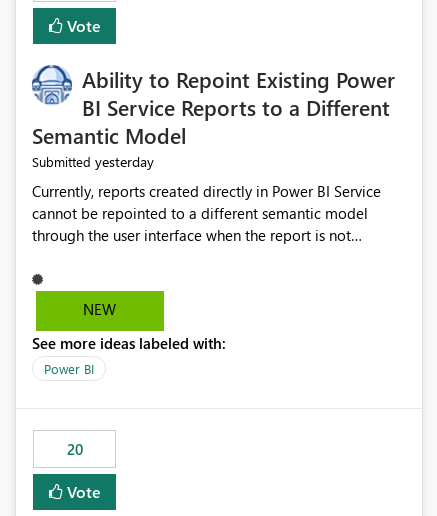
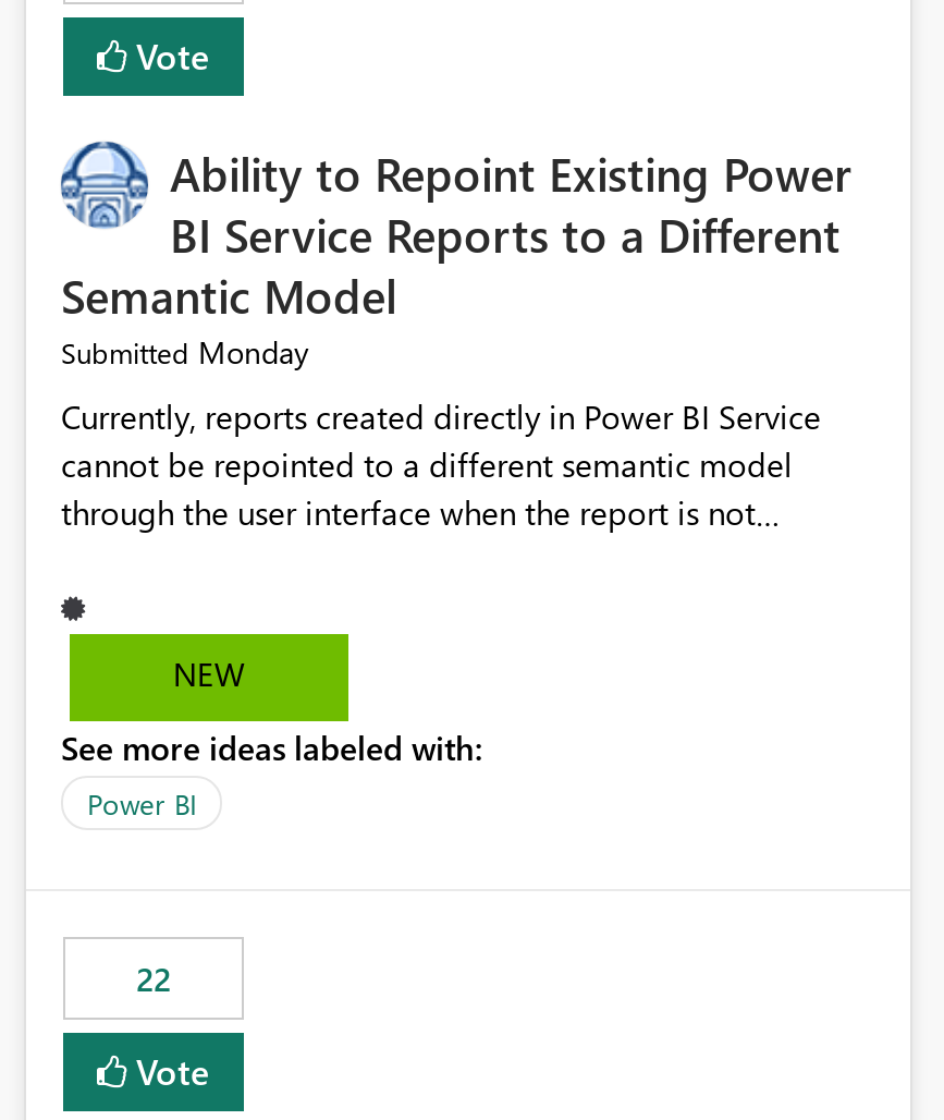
[32,152,154,171] Submitted yesterday -> [61,332,309,373] Submitted Monday
[66,439,82,459] 20 -> [136,957,171,1001] 22

